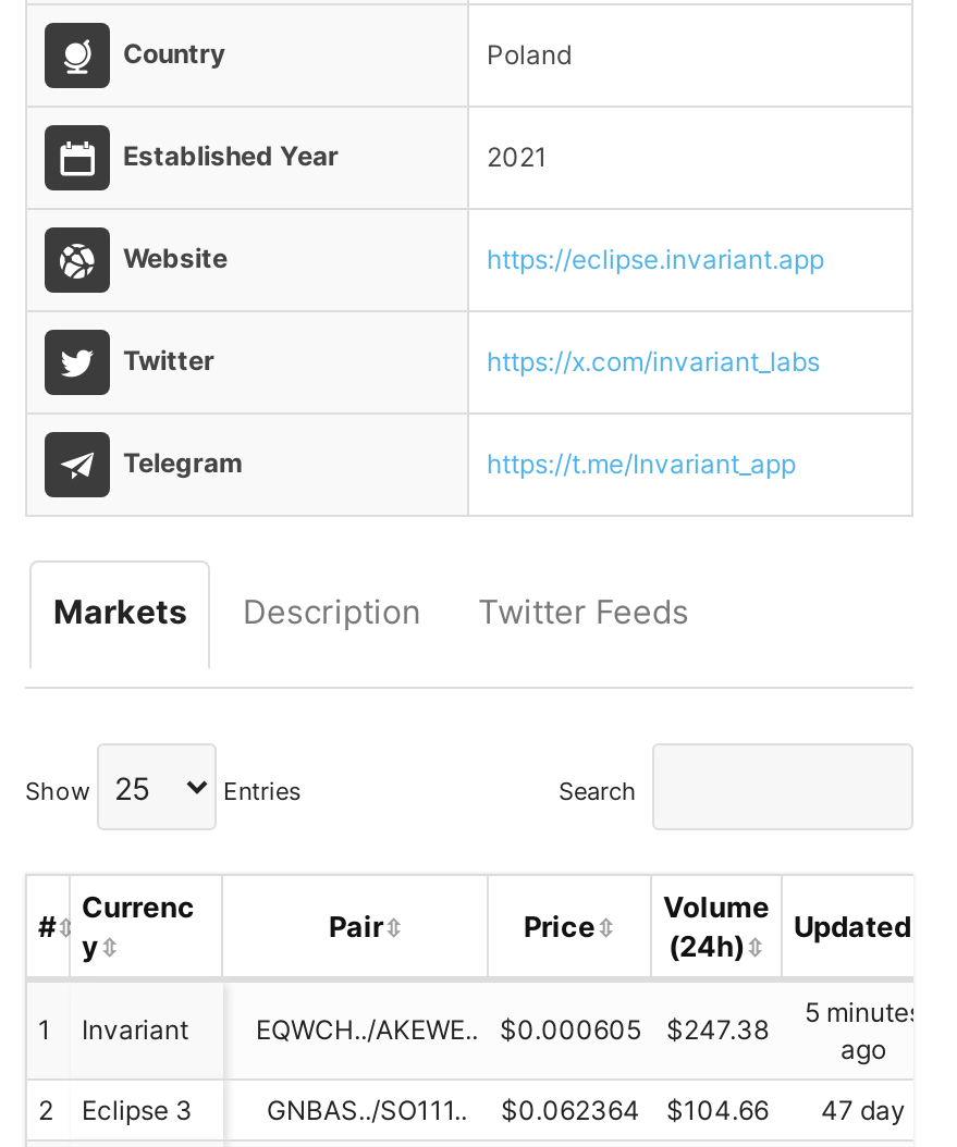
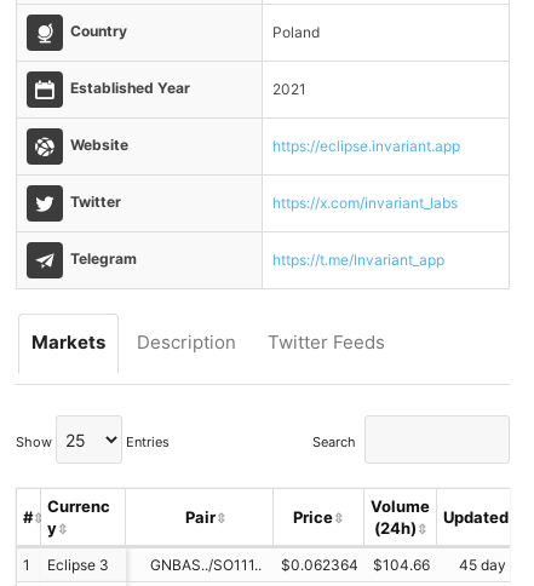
[38,996,922,1126] 5 minutes | ago | 2 -> none
[82,1013,769,1046] Invariant | EQWCH../AKEWE.. | $0.000605 | $247.38 -> none
[267,1094,906,1126] GNBAS../SO111.. $0.062364 $104.66 47 day -> [150,556,506,574] GNBAS../SO111.. $0.062364 $104.66 45 day

